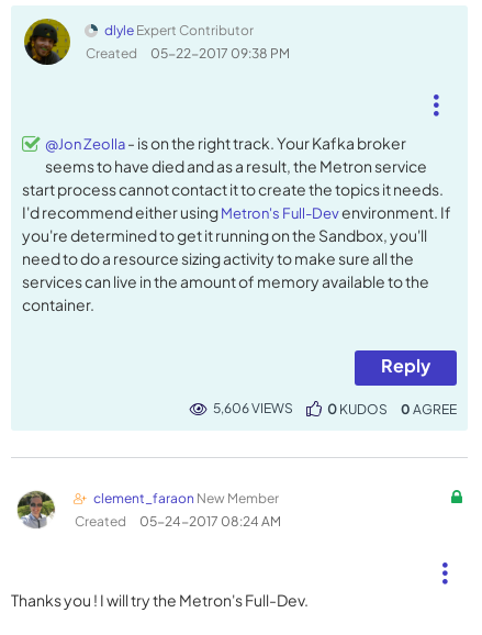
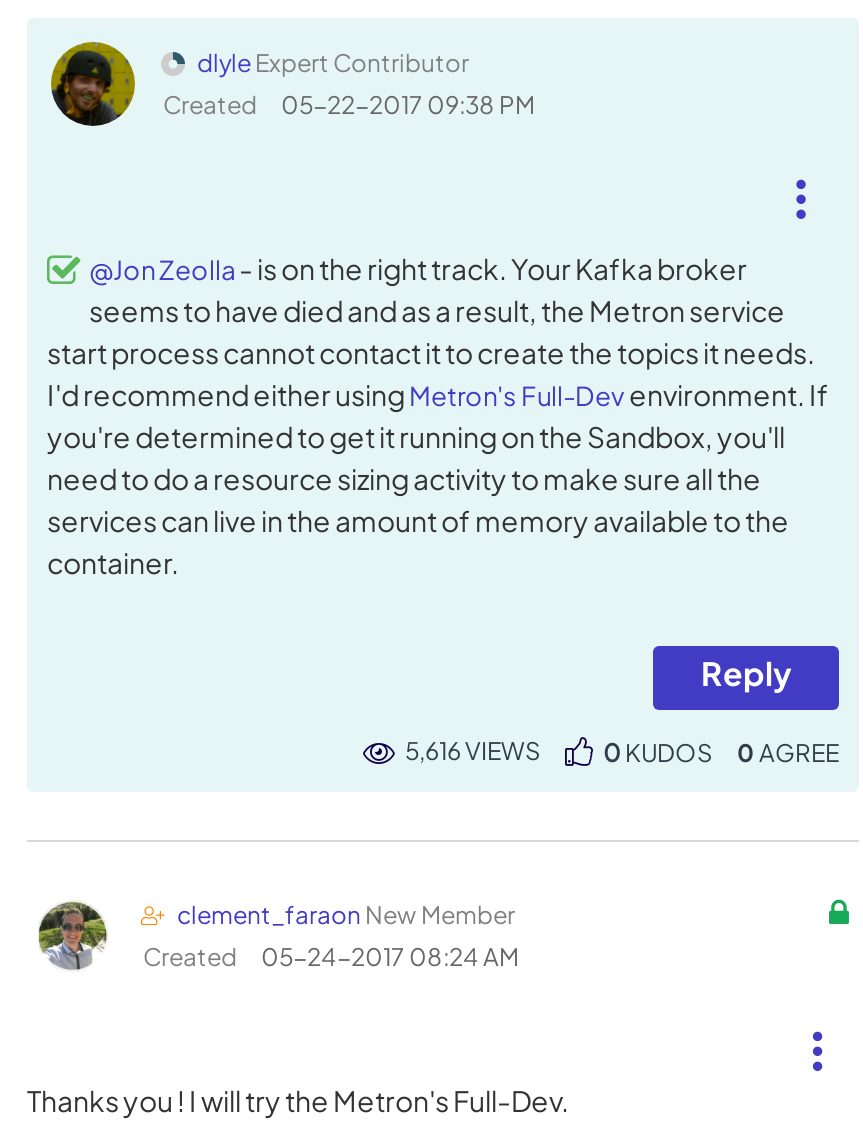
[213,400,293,416] 5,606 VIEWS -> [405,736,541,766] 5,616 VIEWS

